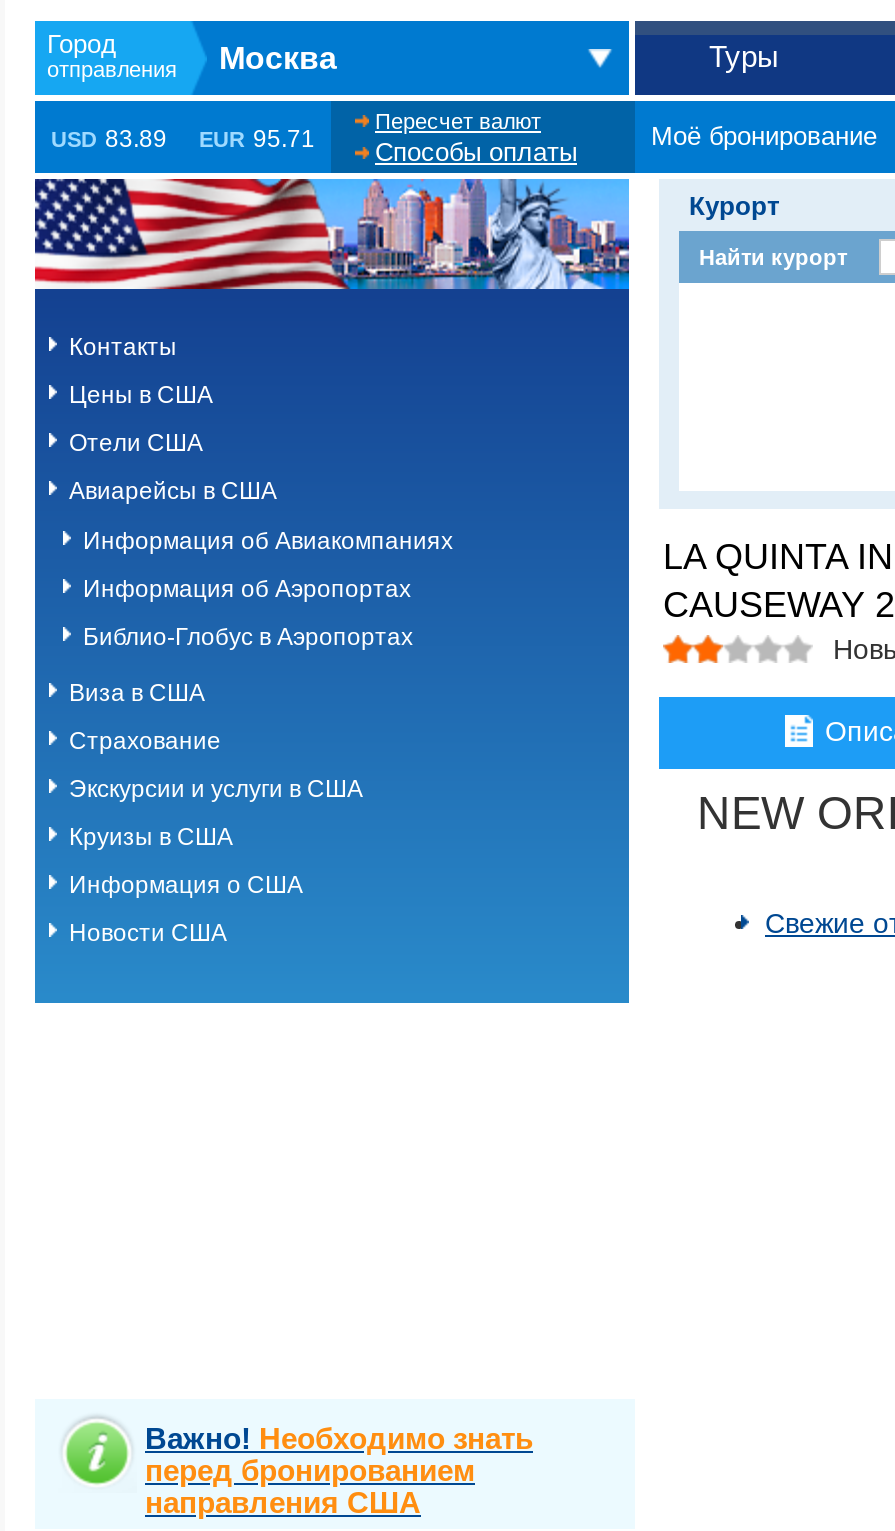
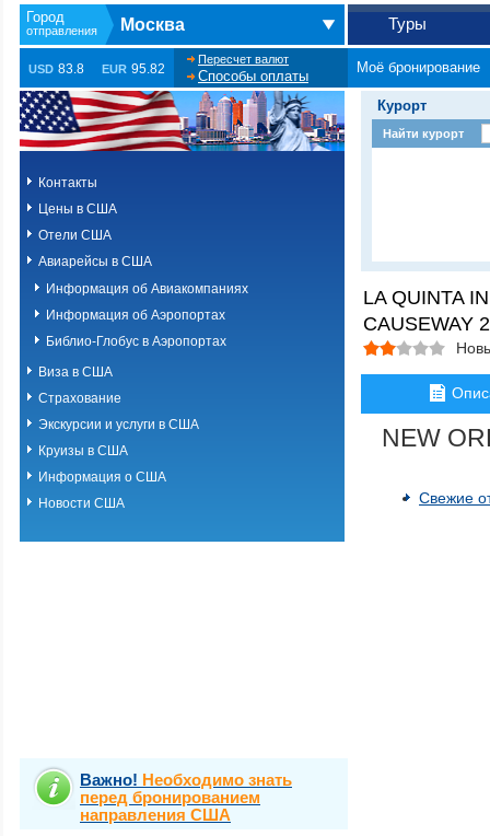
[51,125,167,153] USD 83.89 -> [28,61,84,77] USD 83.8
[199,125,315,153] EUR 95.71 -> [102,61,165,77] EUR 95.82

